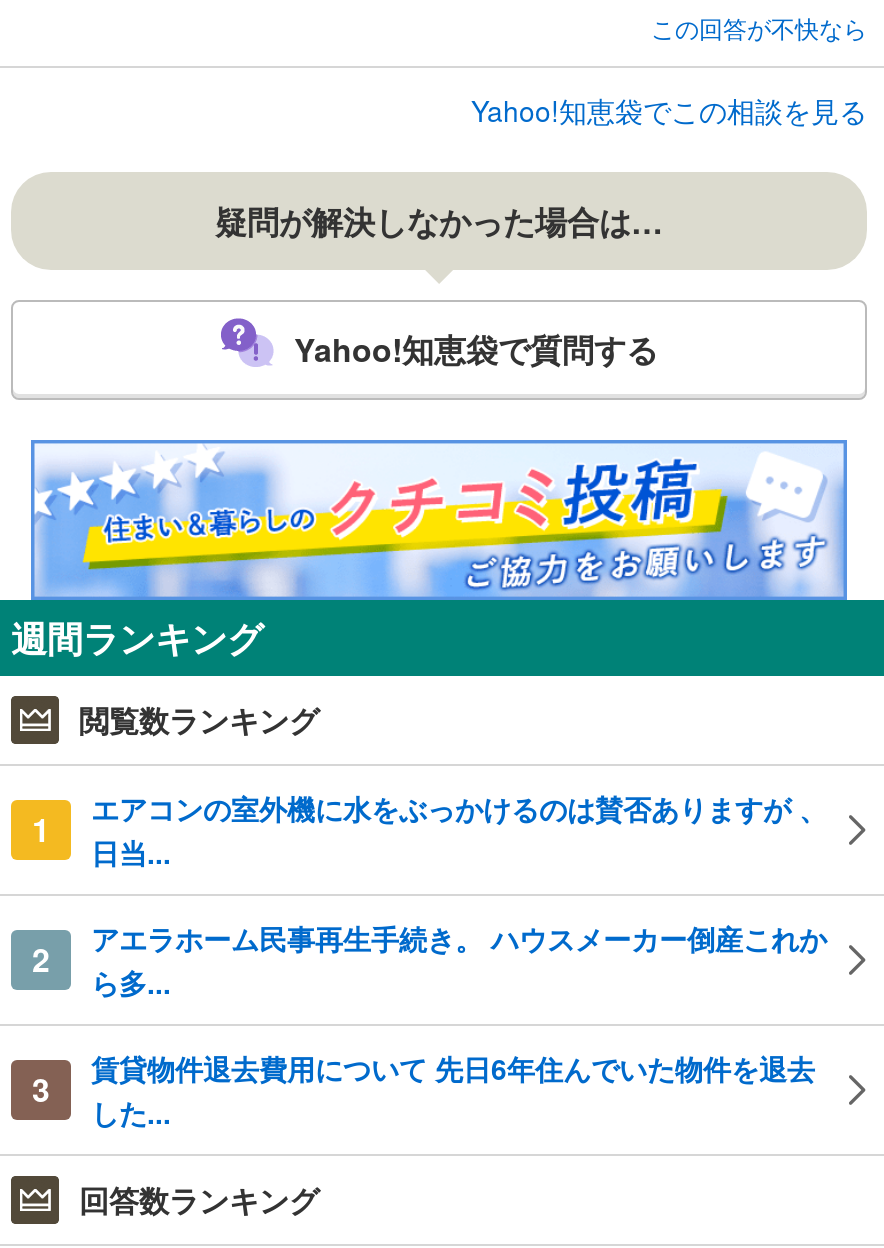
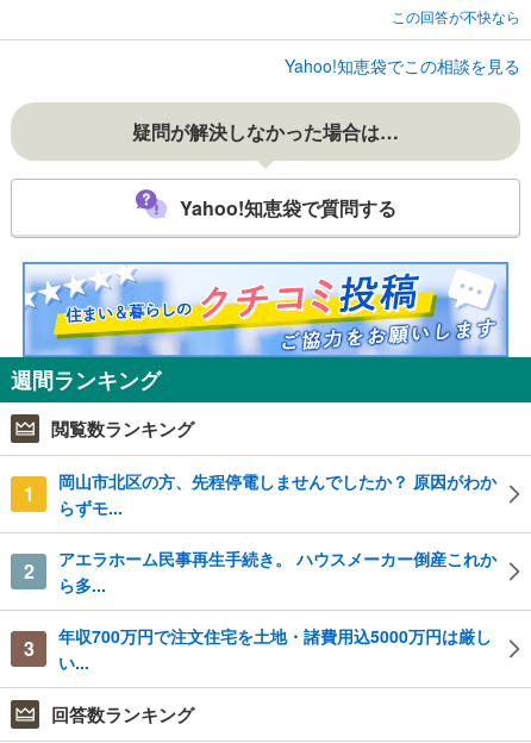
[91,789,827,873] エアコンの室外機に水をぶっかけるのは賛否ありますが 、 | 日当... -> [58,470,496,520] 岡山市北区の方、先程停電しませんでしたか？ 原因がわか | らずモ...
[91,1049,815,1133] 賃貸物件退去費用について 先日6年住んでいた物件を退去 | した... -> [58,624,492,674] 年収700万円で注文住宅を土地・諸費用込5000万円は厳し | い...

